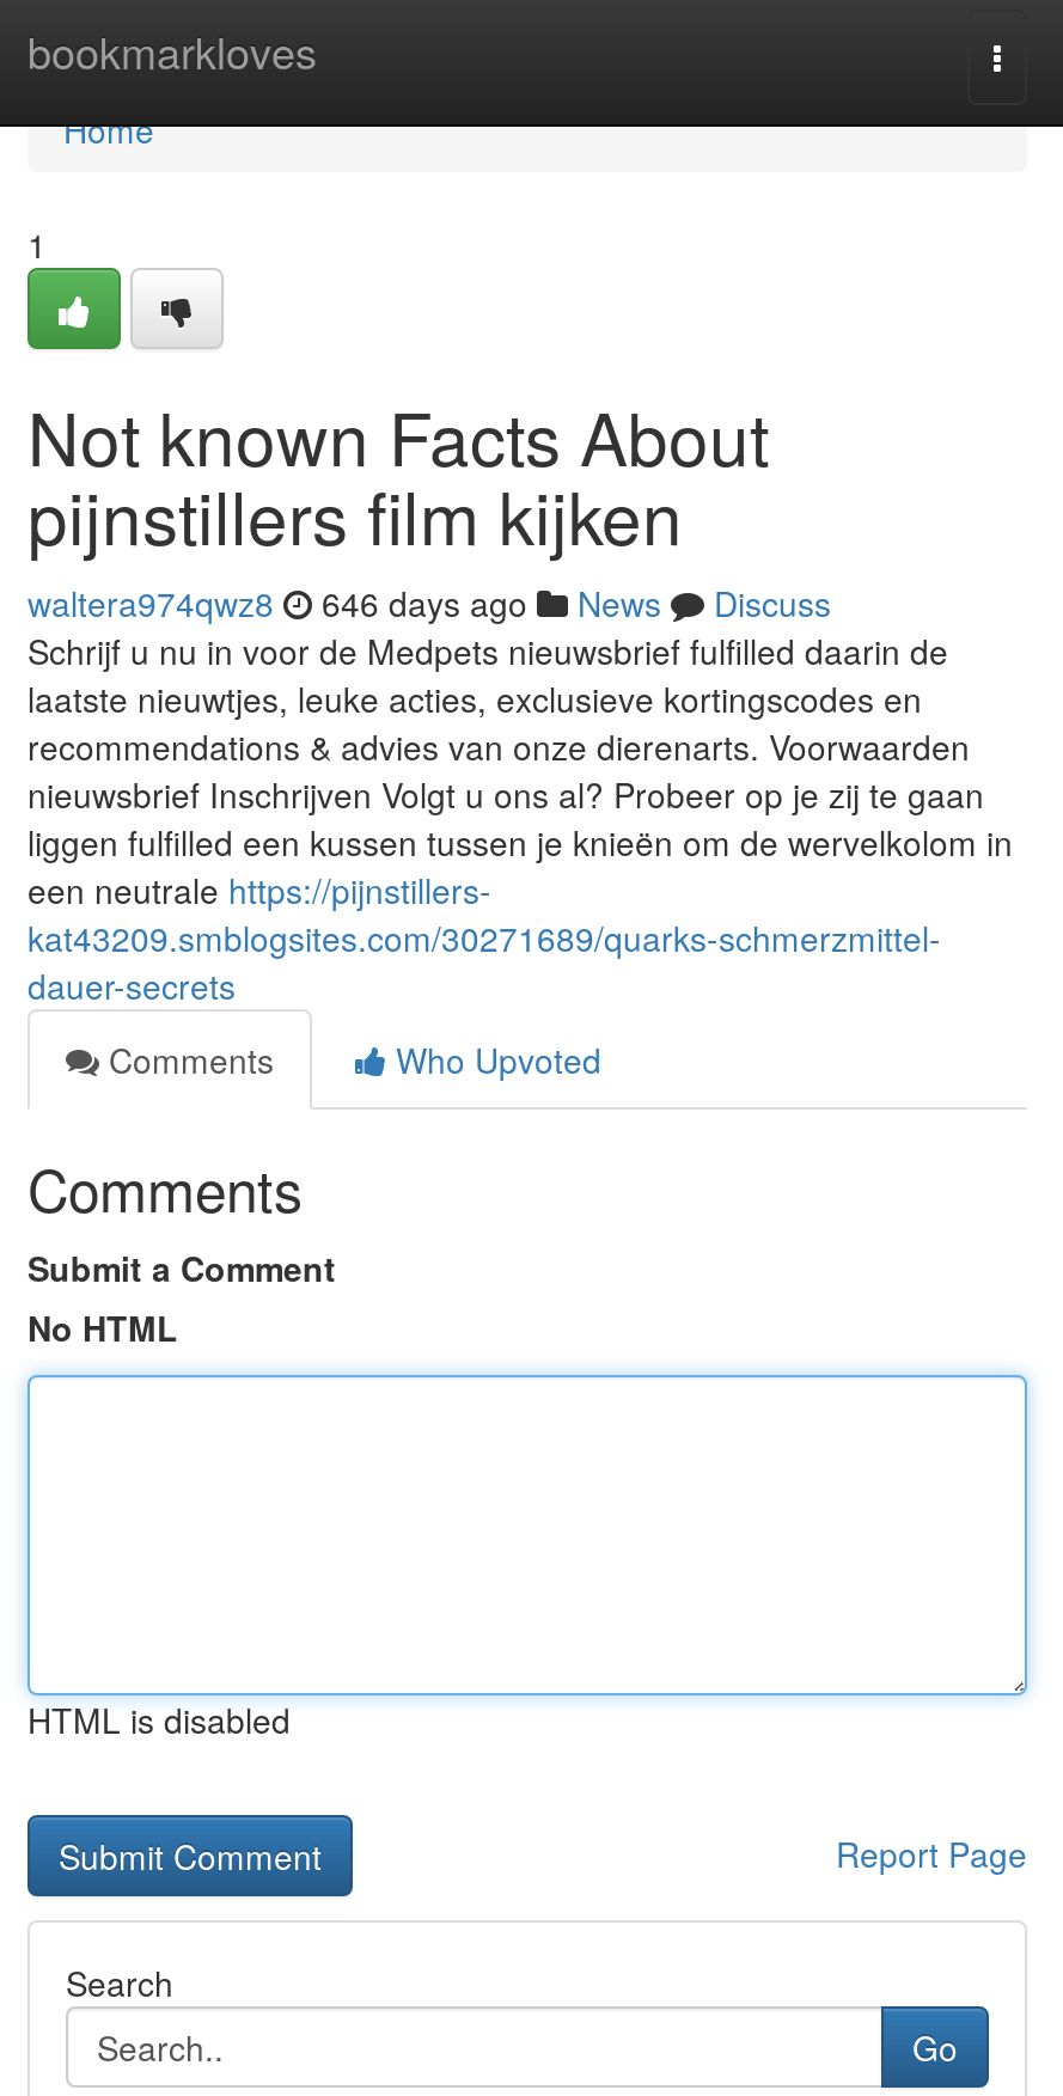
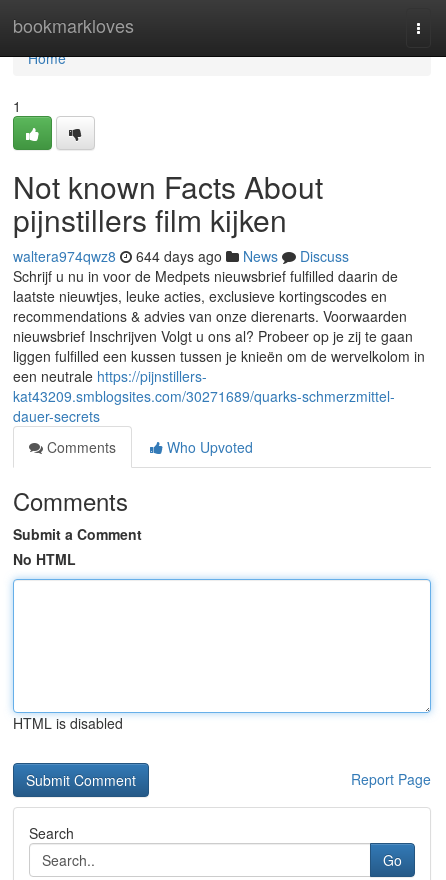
[28,579,831,627] waltera974qwz8 646 days ago News Discuss -> [13,246,349,266] waltera974qwz8 644 days ago News Discuss

